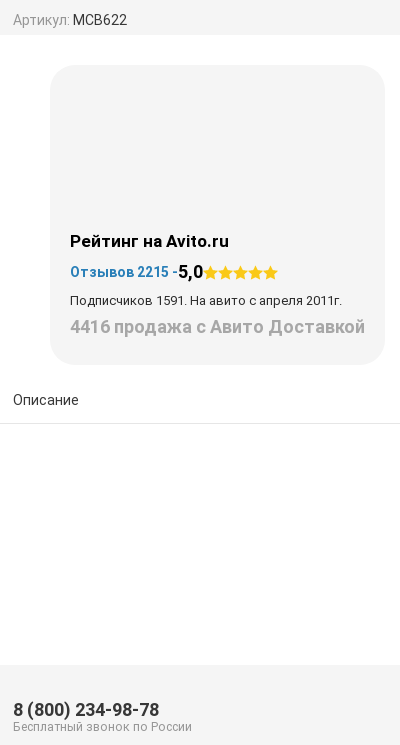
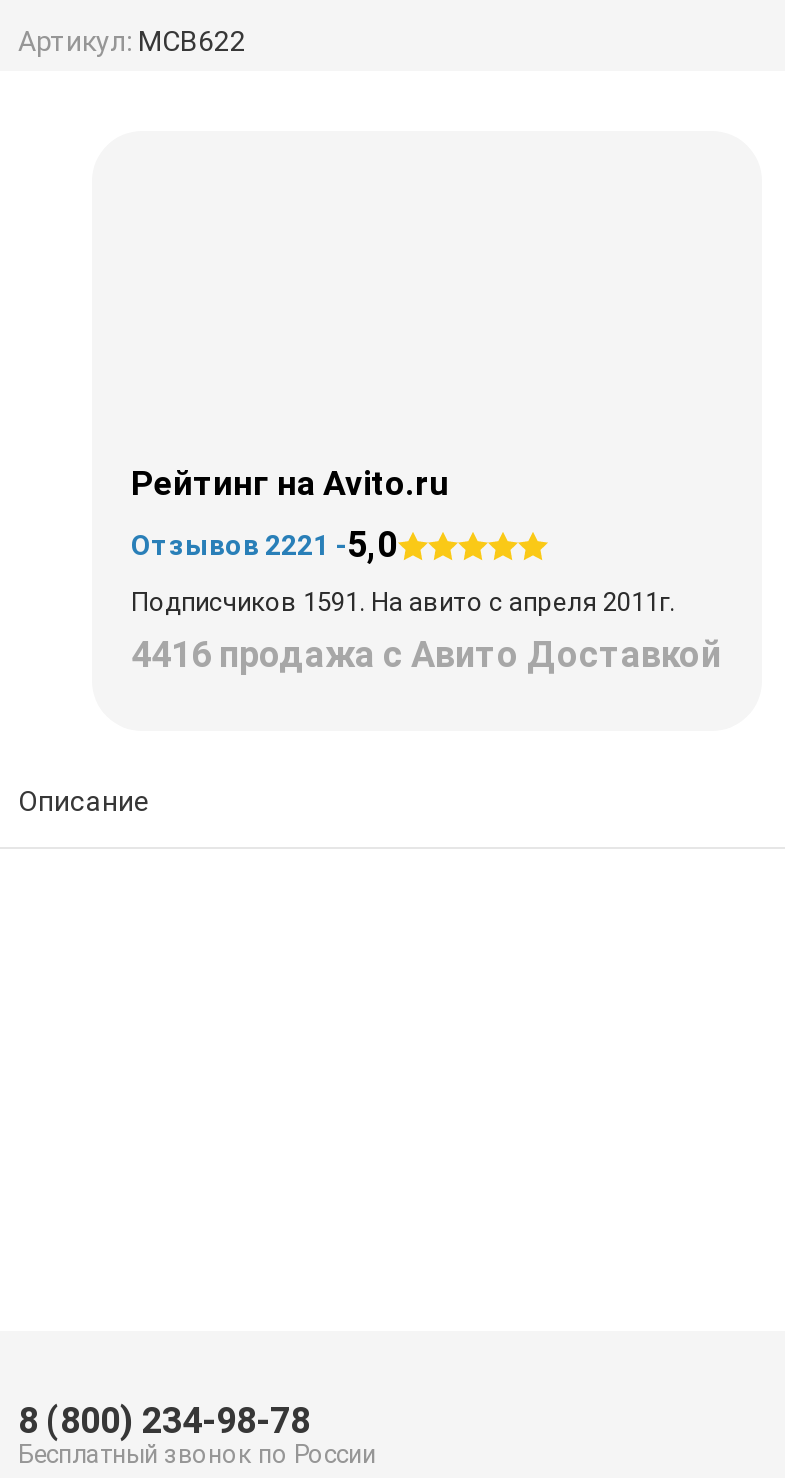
[69,261,202,282] Отзывов 2215 -5,0 -> [131,523,397,565] Отзывов 2221 -5,0

